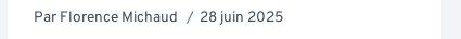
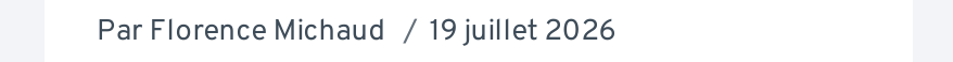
[34,9,283,28] Par Florence Michaud 28 juin 2025 -> [97,14,616,50] Par Florence Michaud 19 juillet 2026

